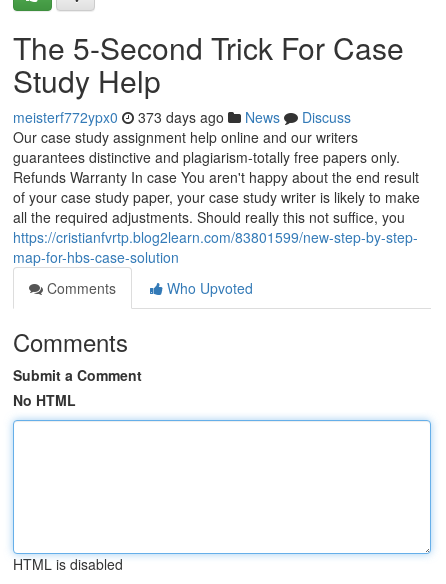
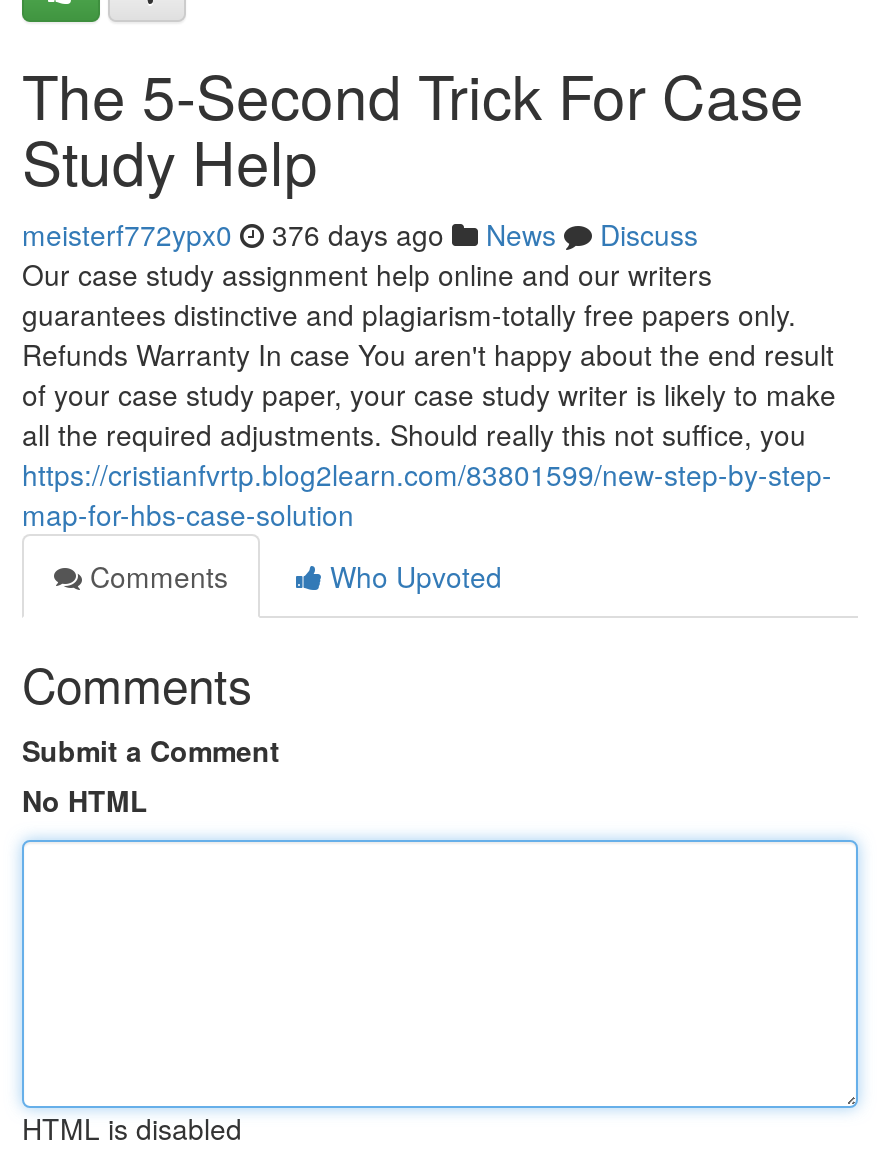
[13,107,351,127] meisterf772ypx0 373 days ago News Discuss -> [22,214,698,254] meisterf772ypx0 376 days ago News Discuss

